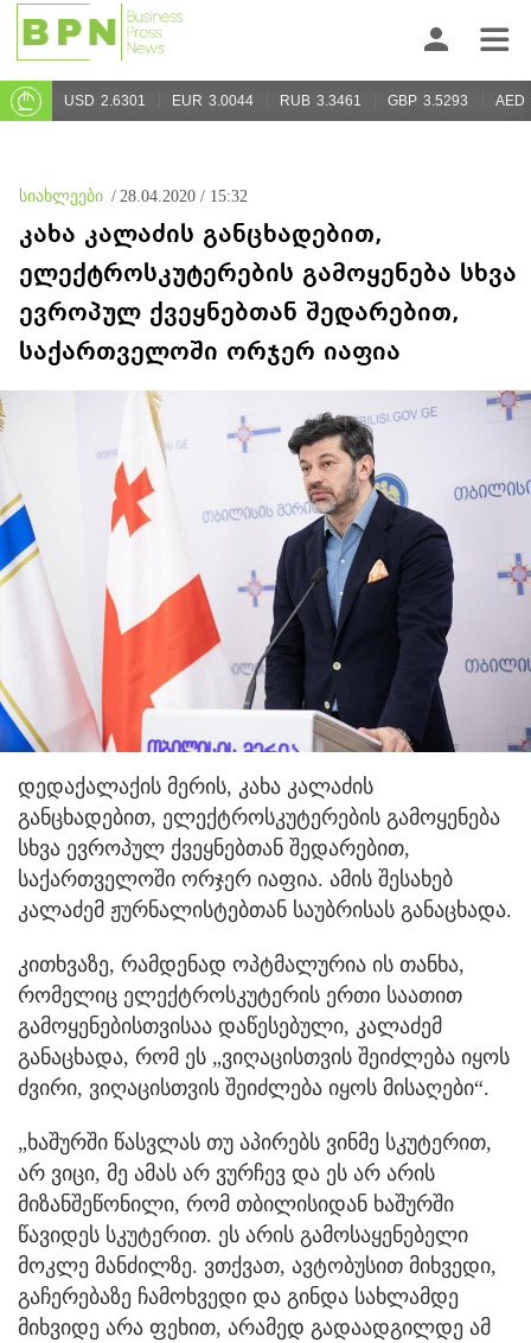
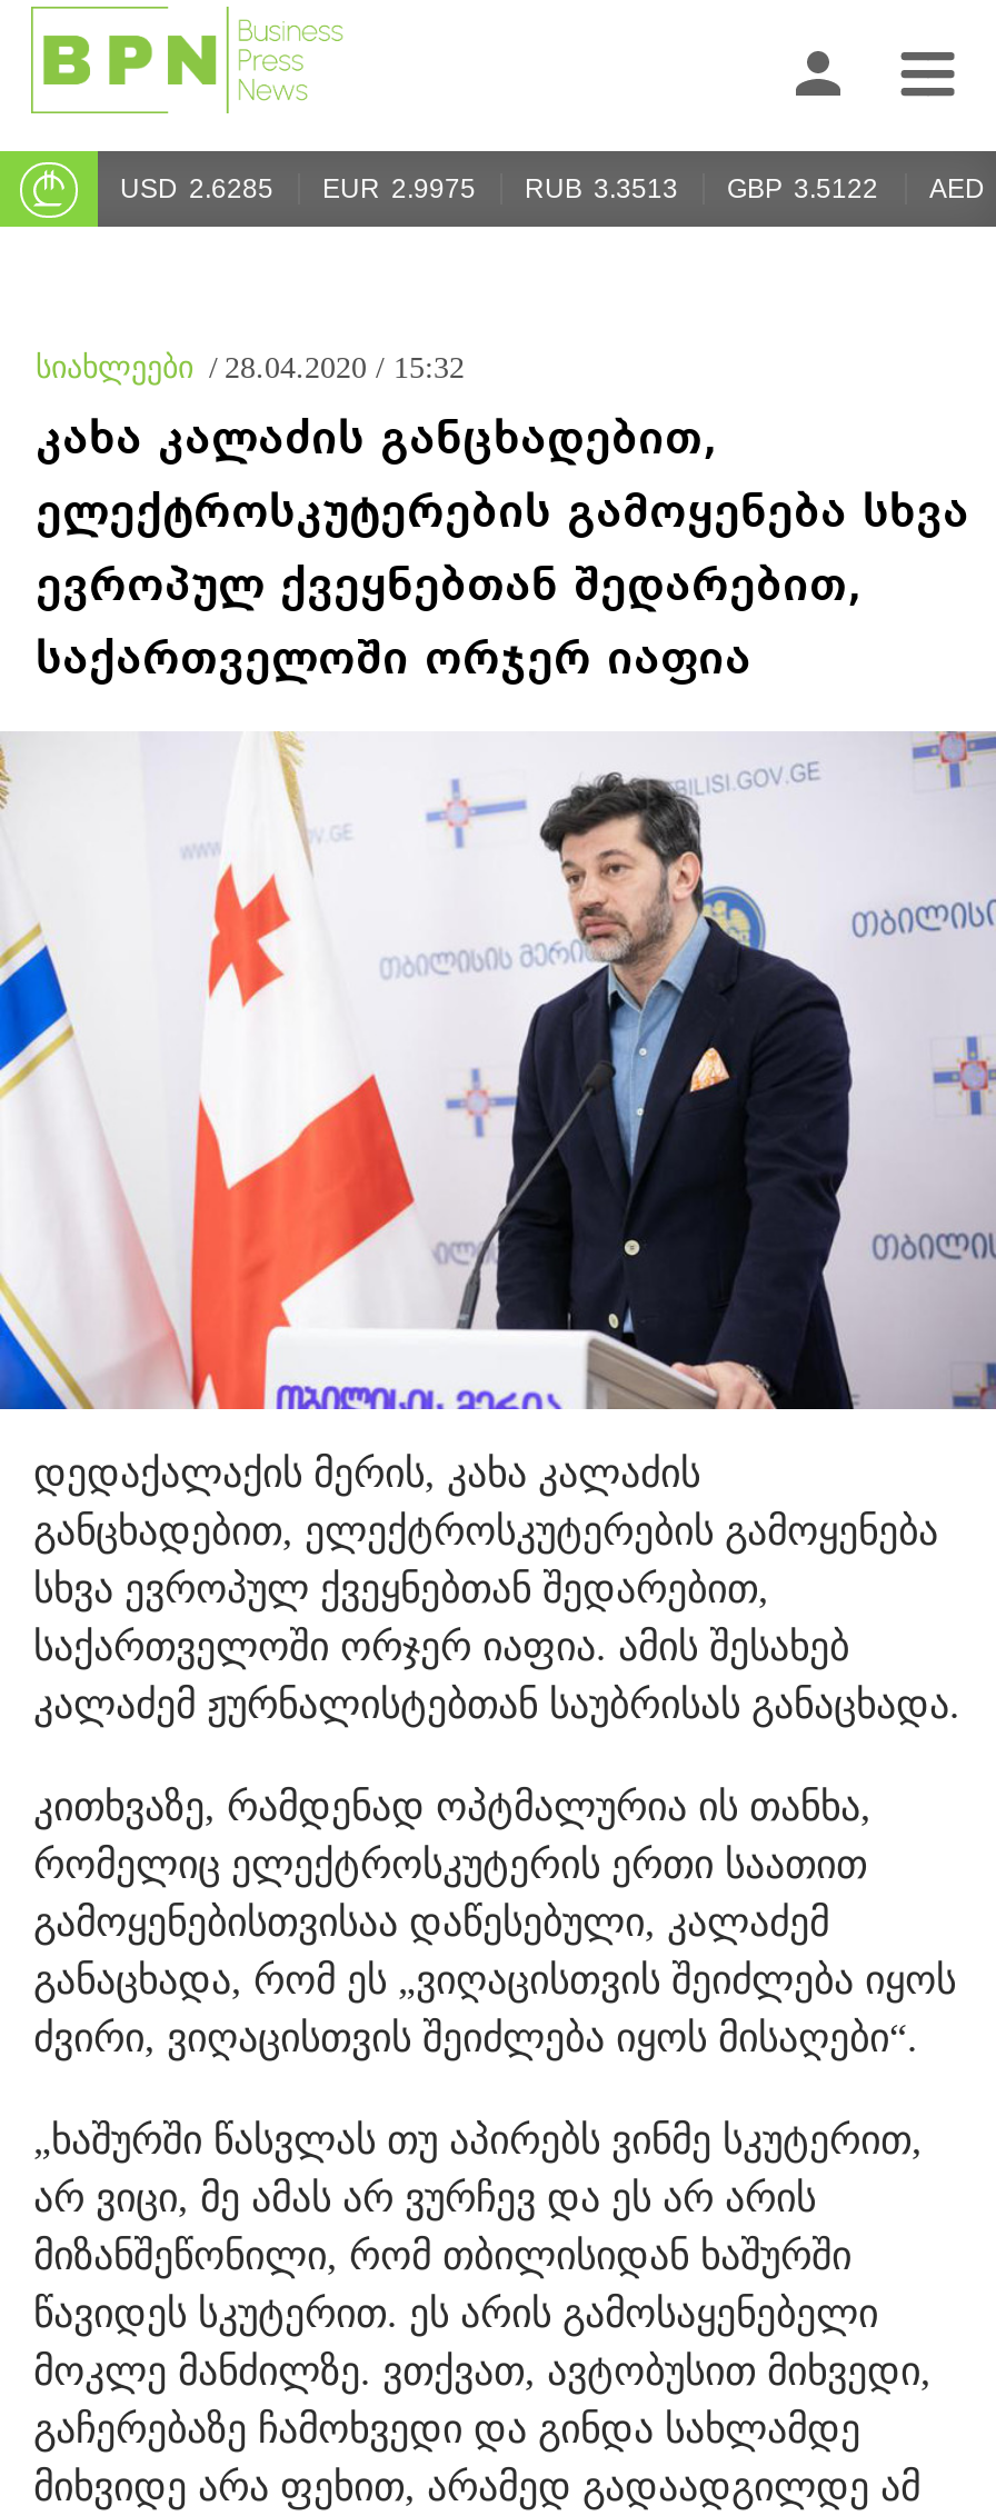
[64,93,146,109] USD 2.6301 -> [120,173,273,204] USD 2.6285
[172,93,254,109] EUR 3.0044 -> [322,173,476,204] EUR 2.9975
[280,93,362,109] RUB 3.3461 -> [525,173,678,204] RUB 3.3513
[388,93,468,109] GBP 3.5293 -> [727,173,878,204] GBP 3.5122

